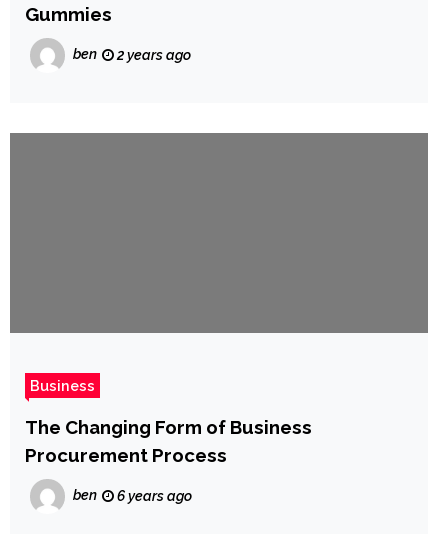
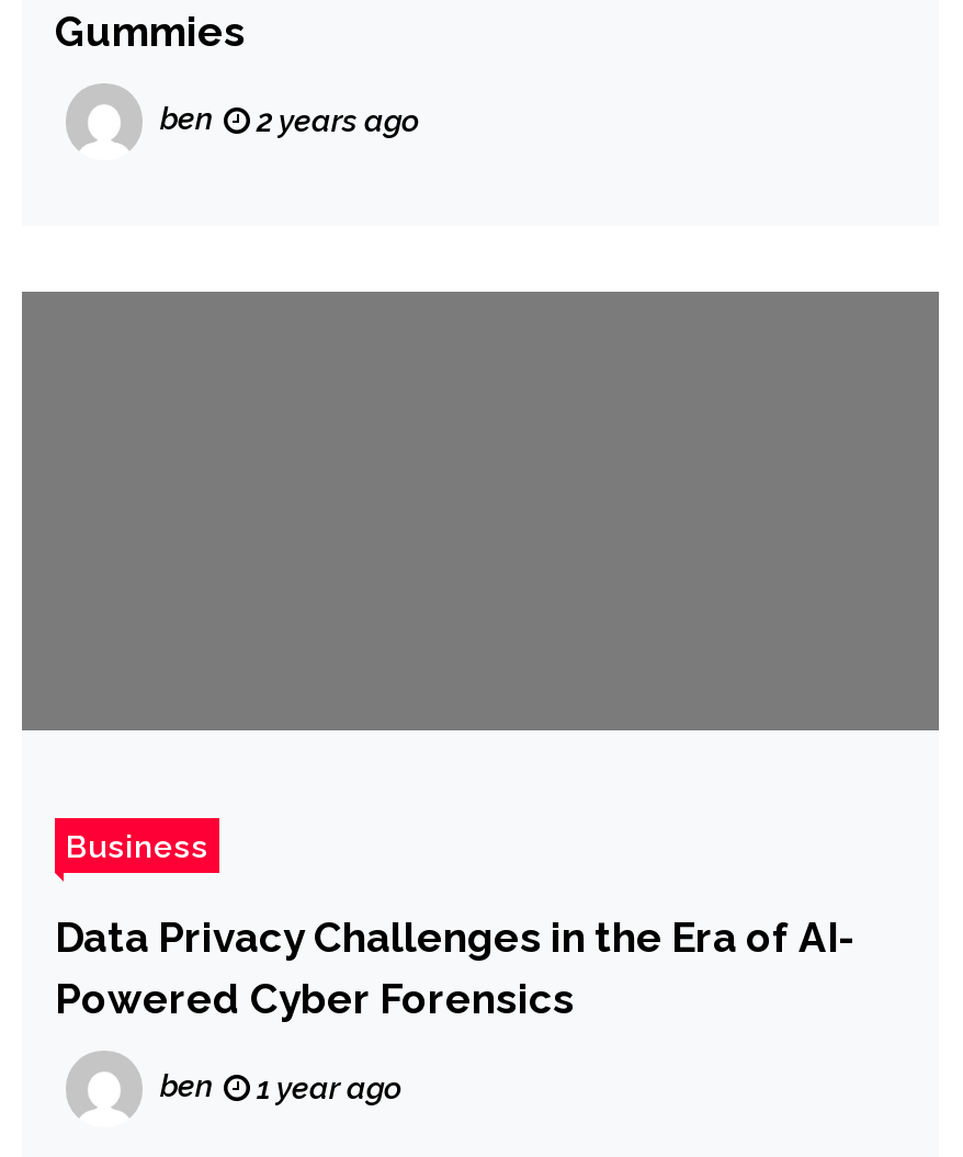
[25,416,312,466] The Changing Form of Business | Procurement Process -> [55,912,856,1022] Data Privacy Challenges in the Era of AI- | Powered Cyber Forensics
[73,487,192,504] ben 6 years ago -> [160,1068,401,1105] ben 1 year ago

